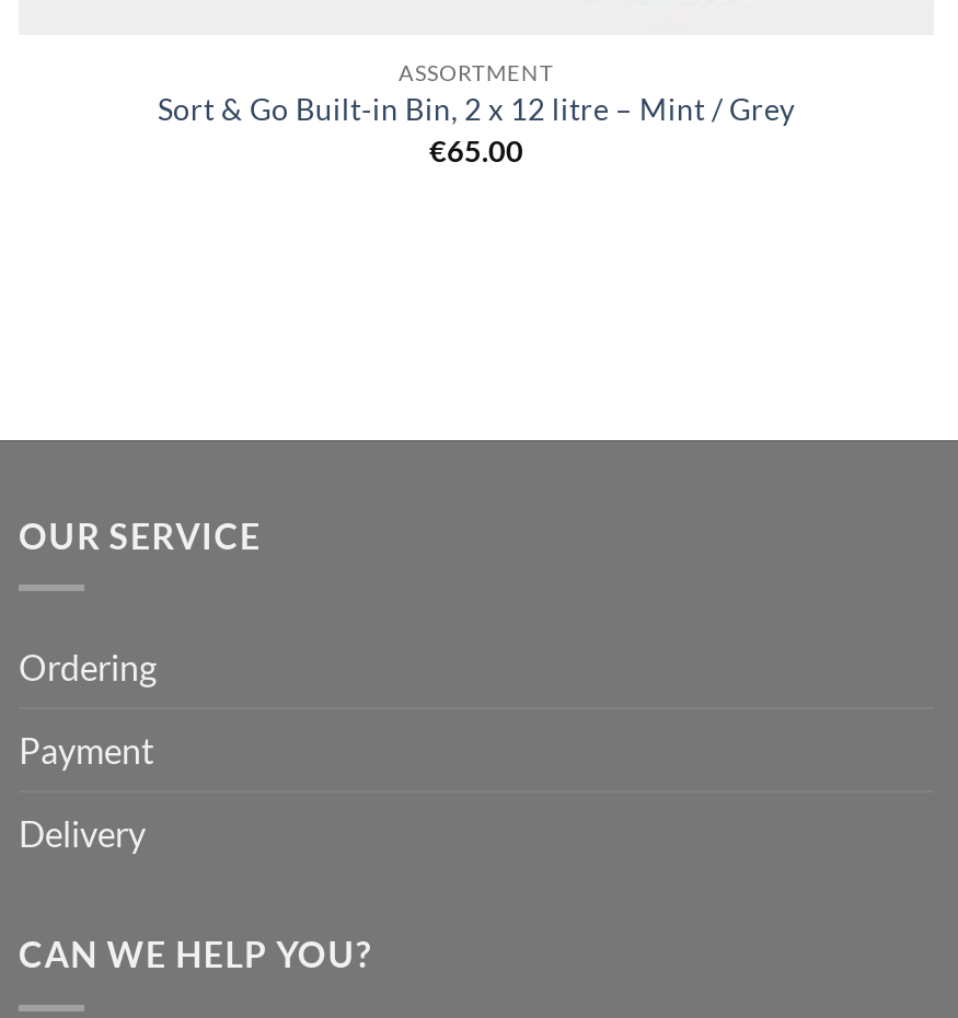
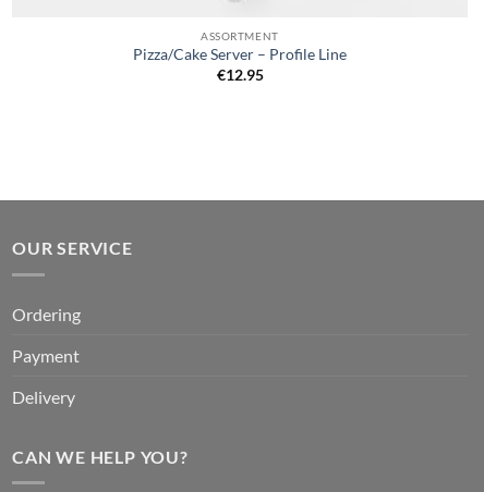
[158,93,795,168] Sort & Go Built-in Bin, 2 x 12 litre – Mint / Grey | €65.00 -> [133,46,347,83] Pizza/Cake Server – Profile Line | €12.95

